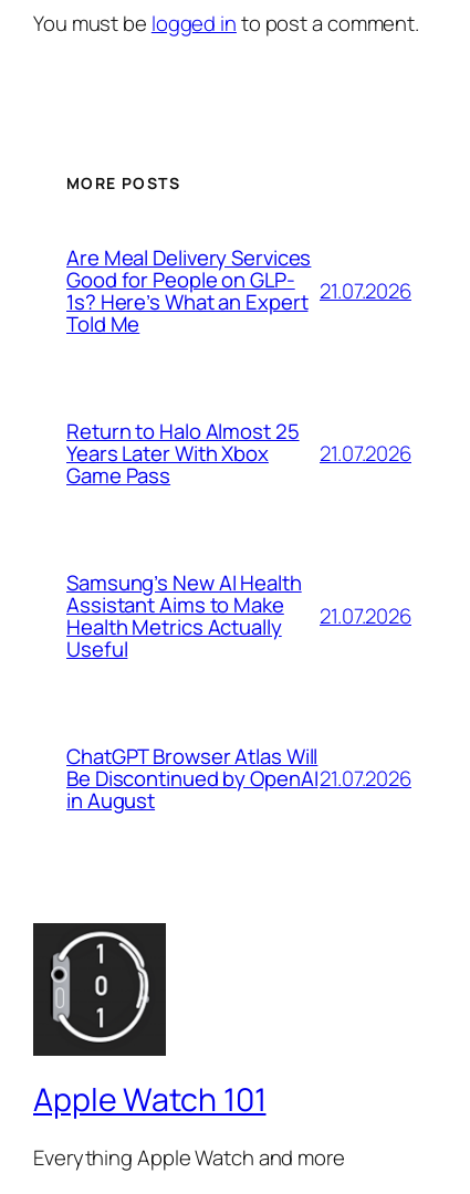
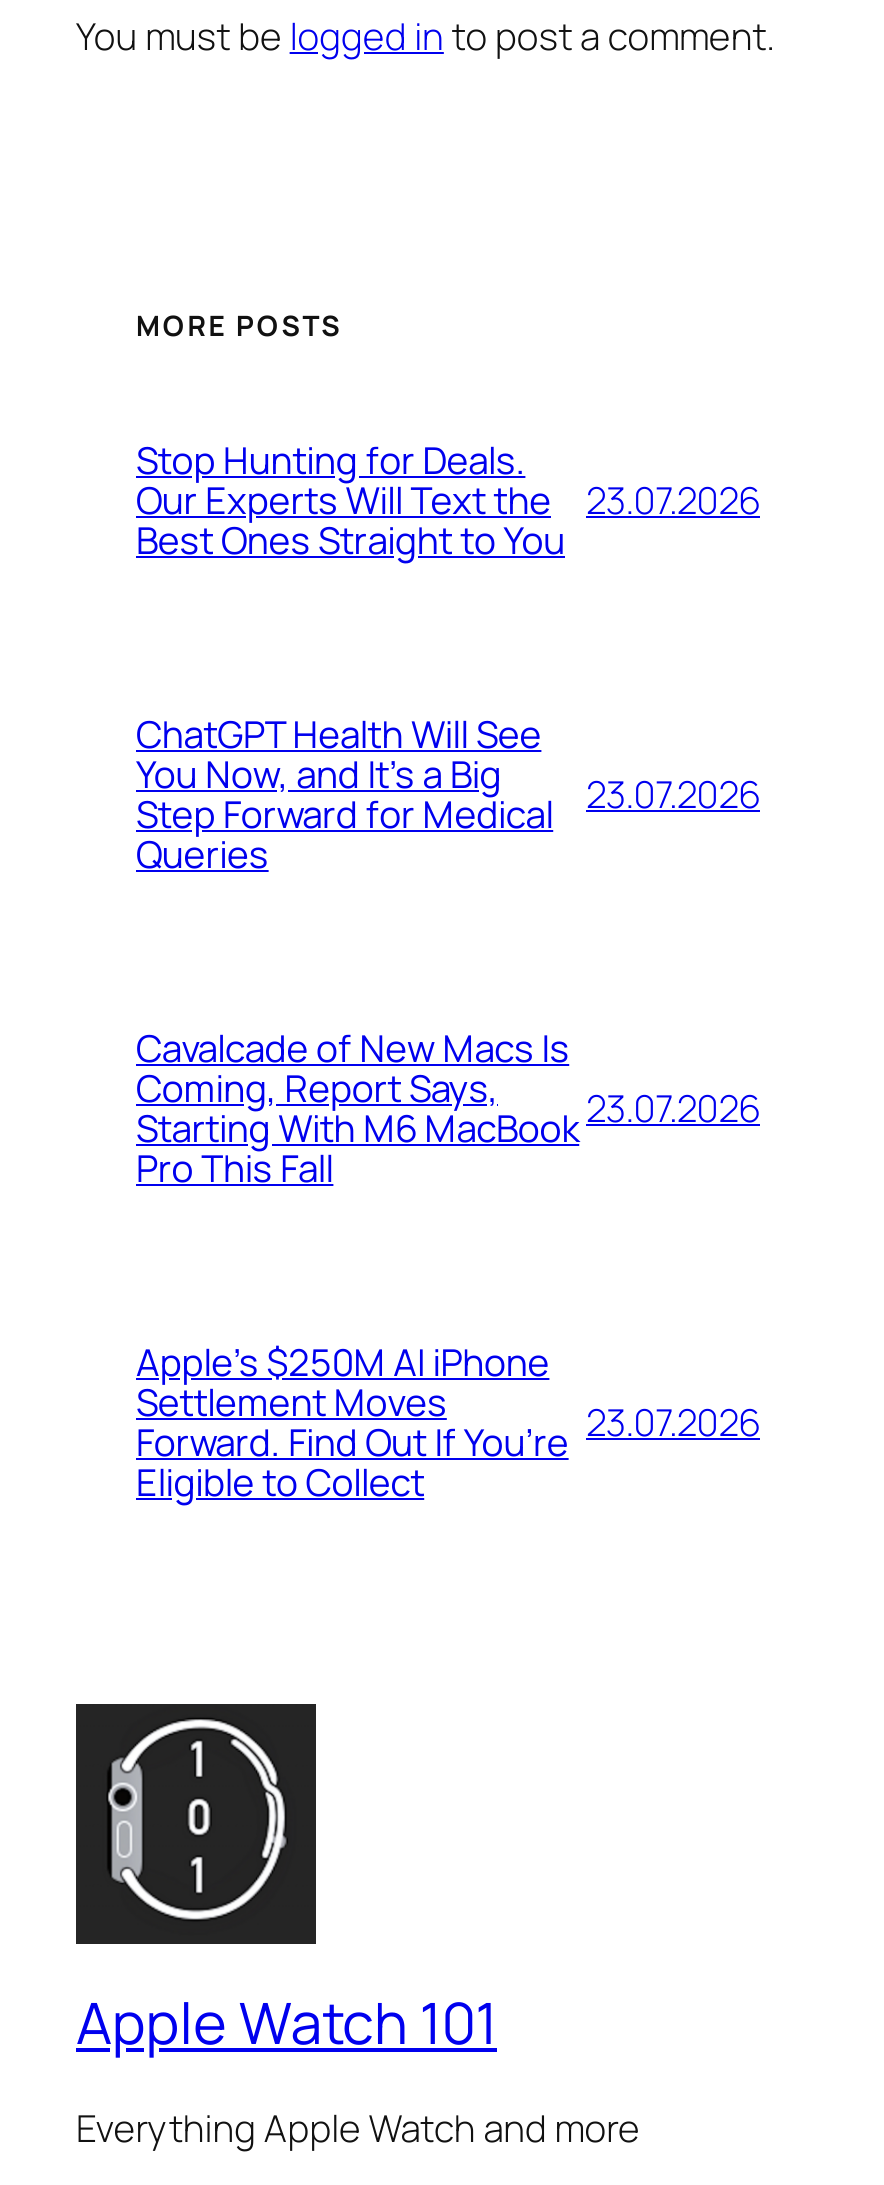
[66,243,311,338] Are Meal Delivery Services | Good for People on GLP- | 1s? Here’s What an Expert | Told Me -> [136,434,565,566] Stop Hunting for Deals. | Our Experts Will Text the | Best Ones Straight to You
[320,276,411,305] 21.07.2026 -> [586,473,760,525] 23.07.2026
[66,417,299,490] Return to Halo Almost 25 | Years Later With Xbox | Game Pass -> [136,708,553,880] ChatGPT Health Will See | You Now, and It’s a Big | Step Forward for Medical | Queries
[320,438,411,467] 21.07.2026 -> [586,767,760,819] 23.07.2026
[66,568,302,663] Samsung’s New AI Health | Assistant Aims to Make | Health Metrics Actually | Useful -> [136,1022,579,1194] Cavalcade of New Macs Is | Coming, Report Says, | Starting With M6 MacBook | Pro This Fall
[320,601,411,630] 21.07.2026 -> [586,1081,760,1133] 23.07.2026
[66,742,318,815] ChatGPT Browser Atlas Will | Be Discontinued by OpenAI | in August -> [136,1336,569,1508] Apple’s $250M AI iPhone | Settlement Moves | Forward. Find Out If You’re | Eligible to Collect
[320,763,411,792] 21.07.2026 -> [586,1395,760,1447] 23.07.2026

